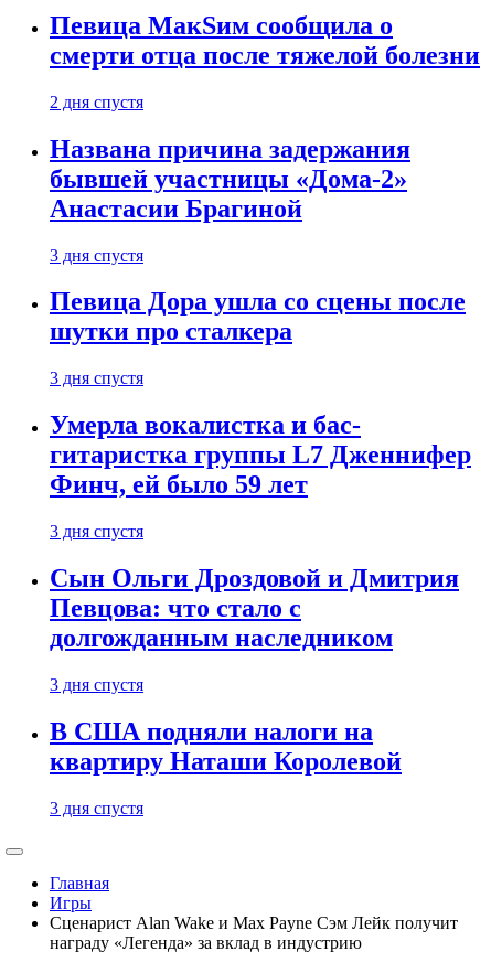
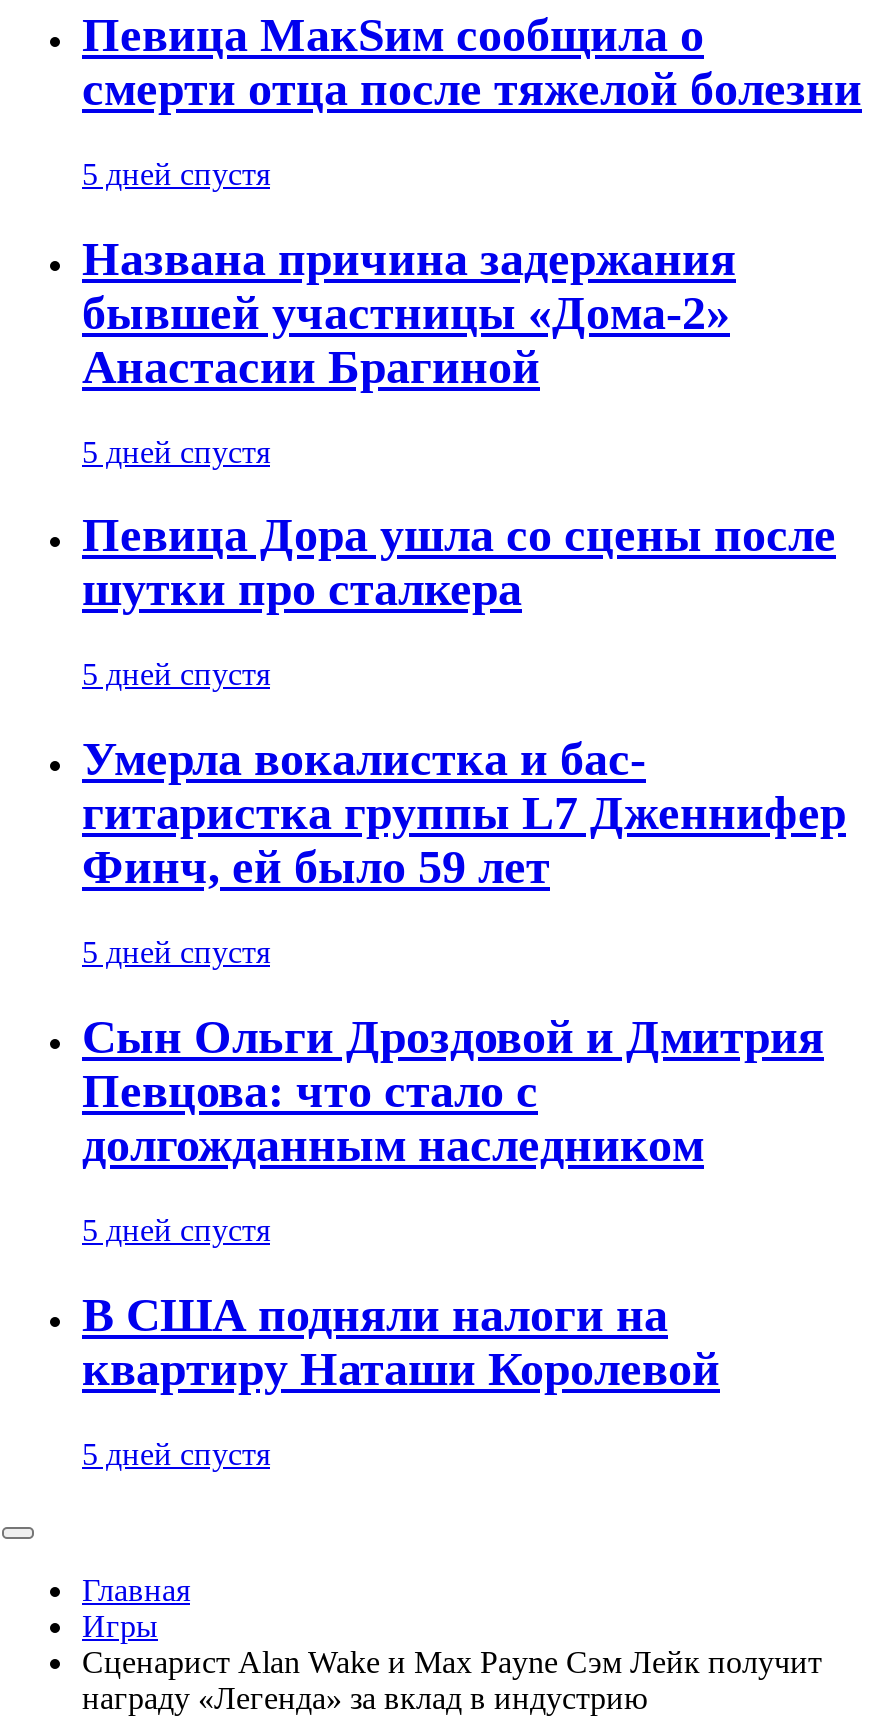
[50,92,143,111] 2 дня спустя -> [82,157,270,191] 5 дней спустя
[50,246,143,264] 3 дня спустя -> [82,434,270,468] 5 дней спустя
[50,369,143,388] 3 дня спустя -> [82,658,270,692] 5 дней спустя
[50,522,143,541] 3 дня спустя -> [82,935,270,969] 5 дней спустя
[50,675,143,694] 3 дня спустя -> [82,1213,270,1247] 5 дней спустя
[50,799,143,817] 3 дня спустя -> [82,1437,270,1471] 5 дней спустя

